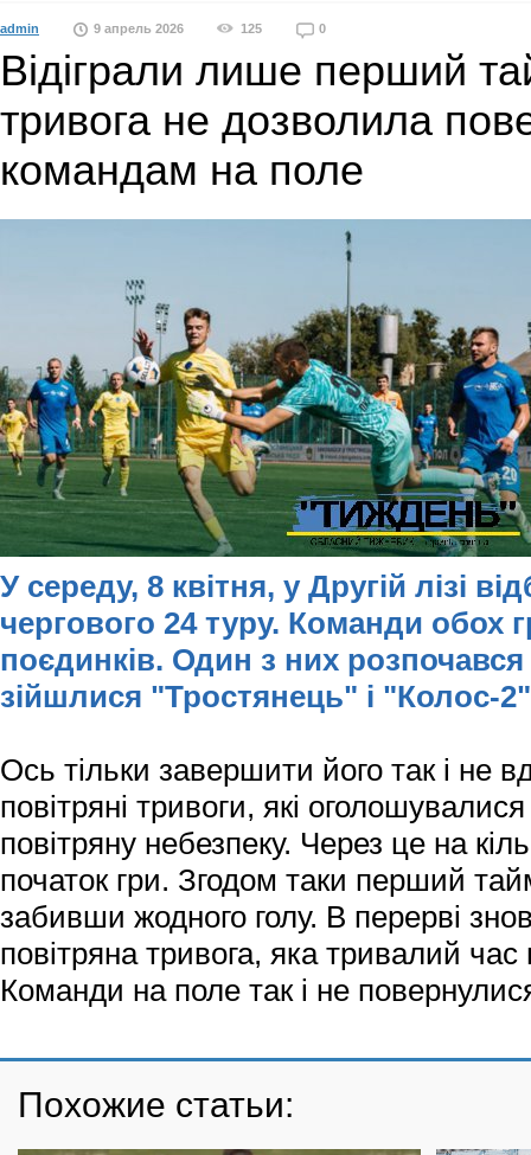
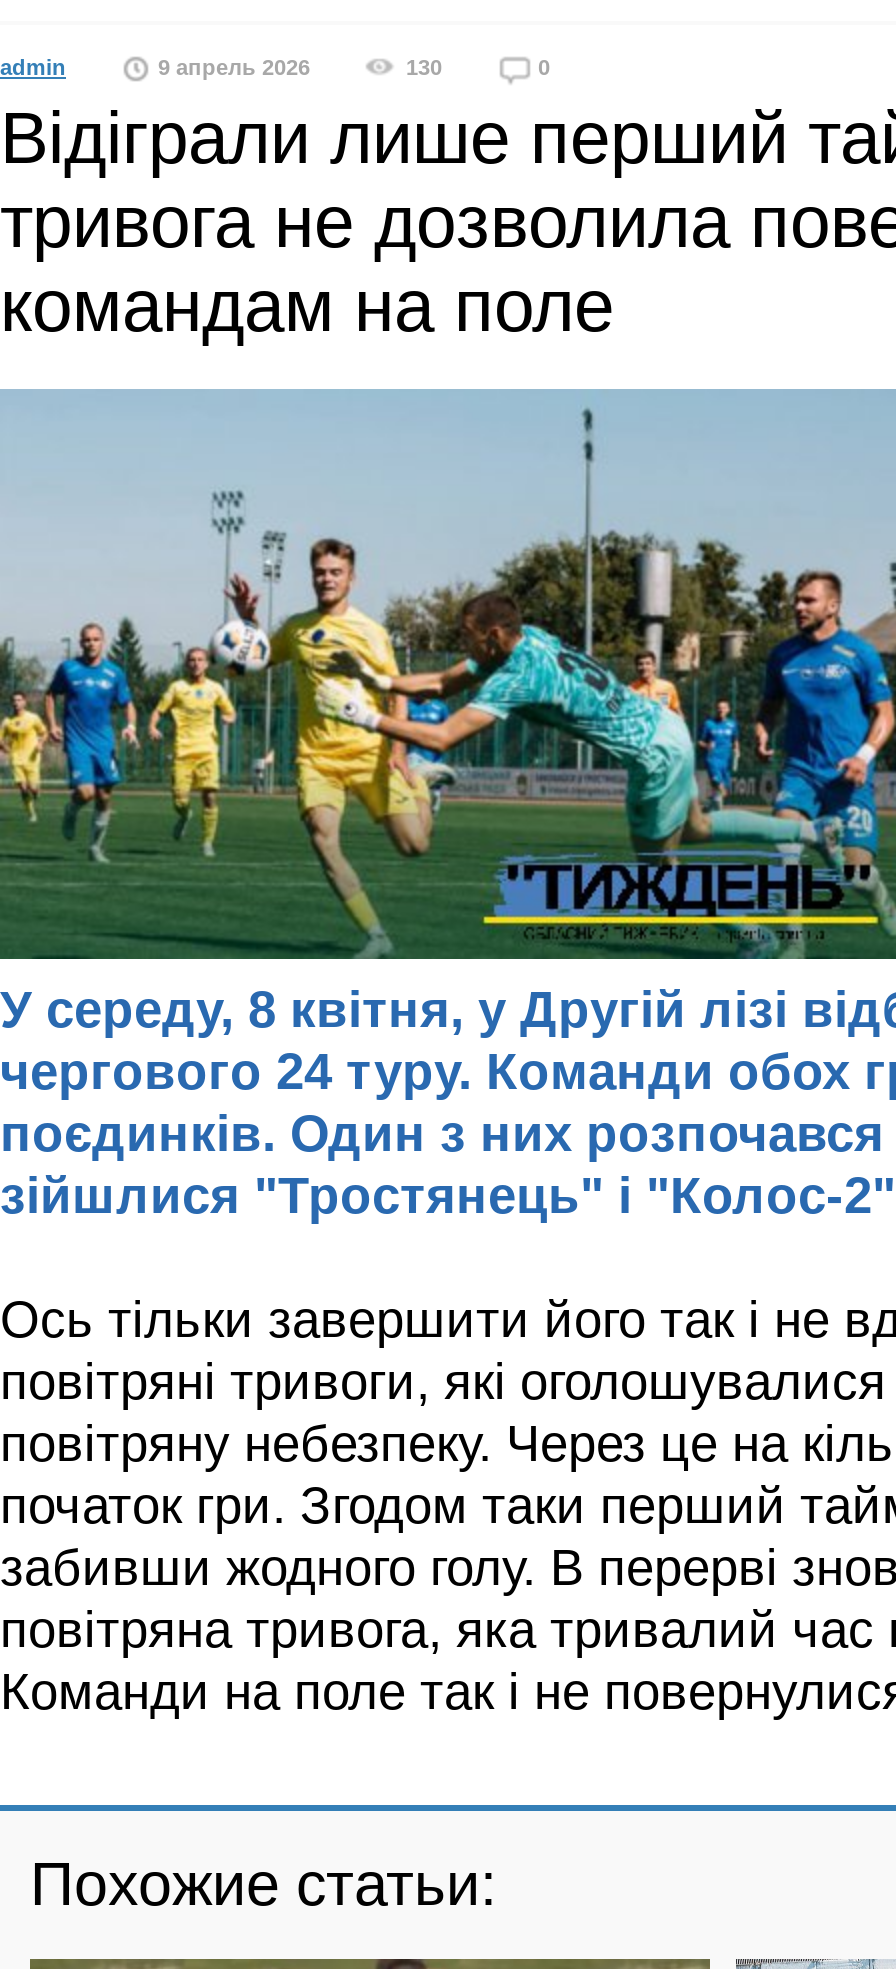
[241,21,262,36] 125 -> [406,55,442,79] 130

